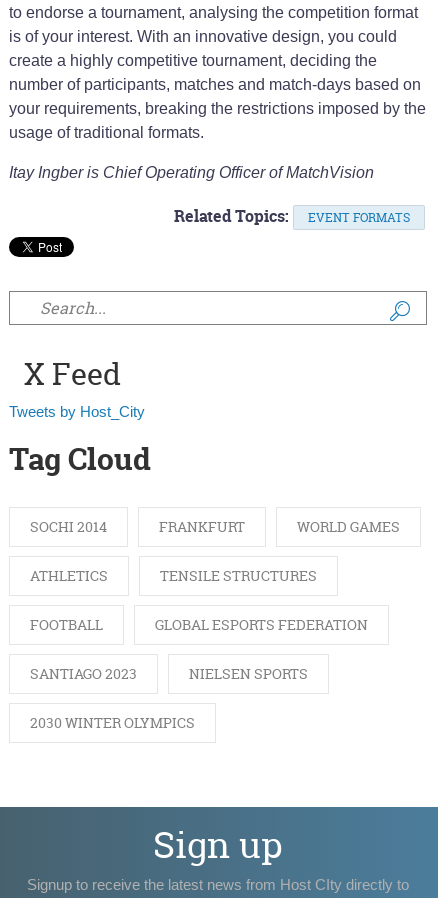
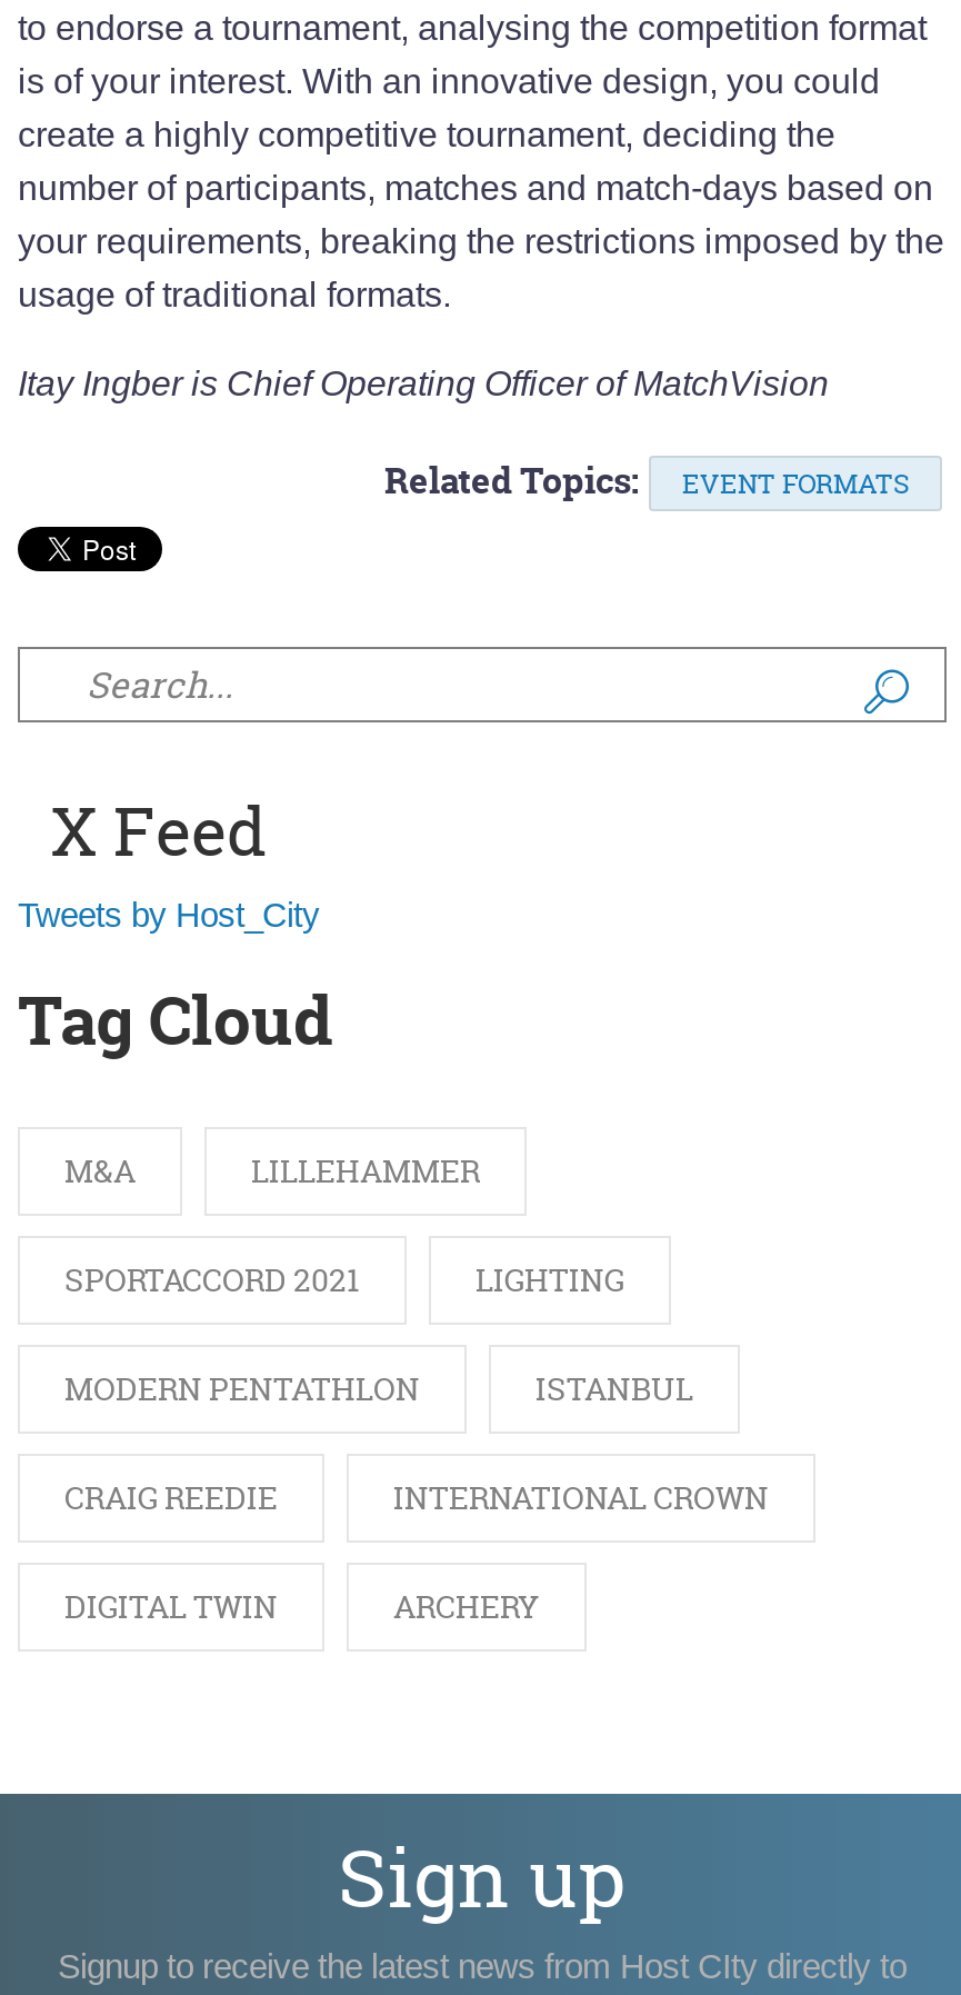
[30,517,400,536] SOCHI 2014 | FRANKFURT | WORLD GAMES -> [64,1149,480,1191] M&A | LILLEHAMMER
[30,566,317,585] ATHLETICS | TENSILE STRUCTURES -> [64,1257,624,1300] SPORTACCORD 2021 | LIGHTING
[30,615,368,634] FOOTBALL | GLOBAL ESPORTS FEDERATION -> [64,1366,693,1409] MODERN PENTATHLON | ISTANBUL
[30,664,308,683] SANTIAGO 2023 | NIELSEN SPORTS -> [64,1475,769,1518] CRAIG REEDIE | INTERNATIONAL CROWN
[30,713,195,732] 2030 WINTER OLYMPICS -> [64,1584,540,1626] DIGITAL TWIN | ARCHERY

